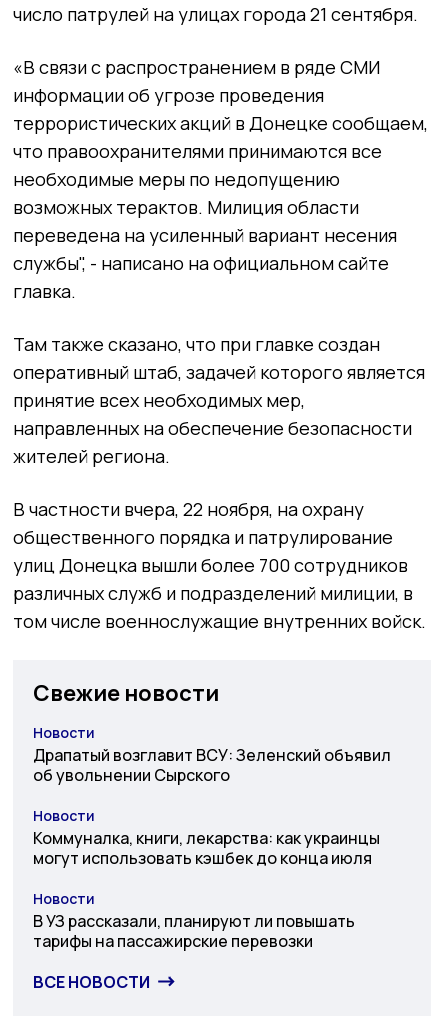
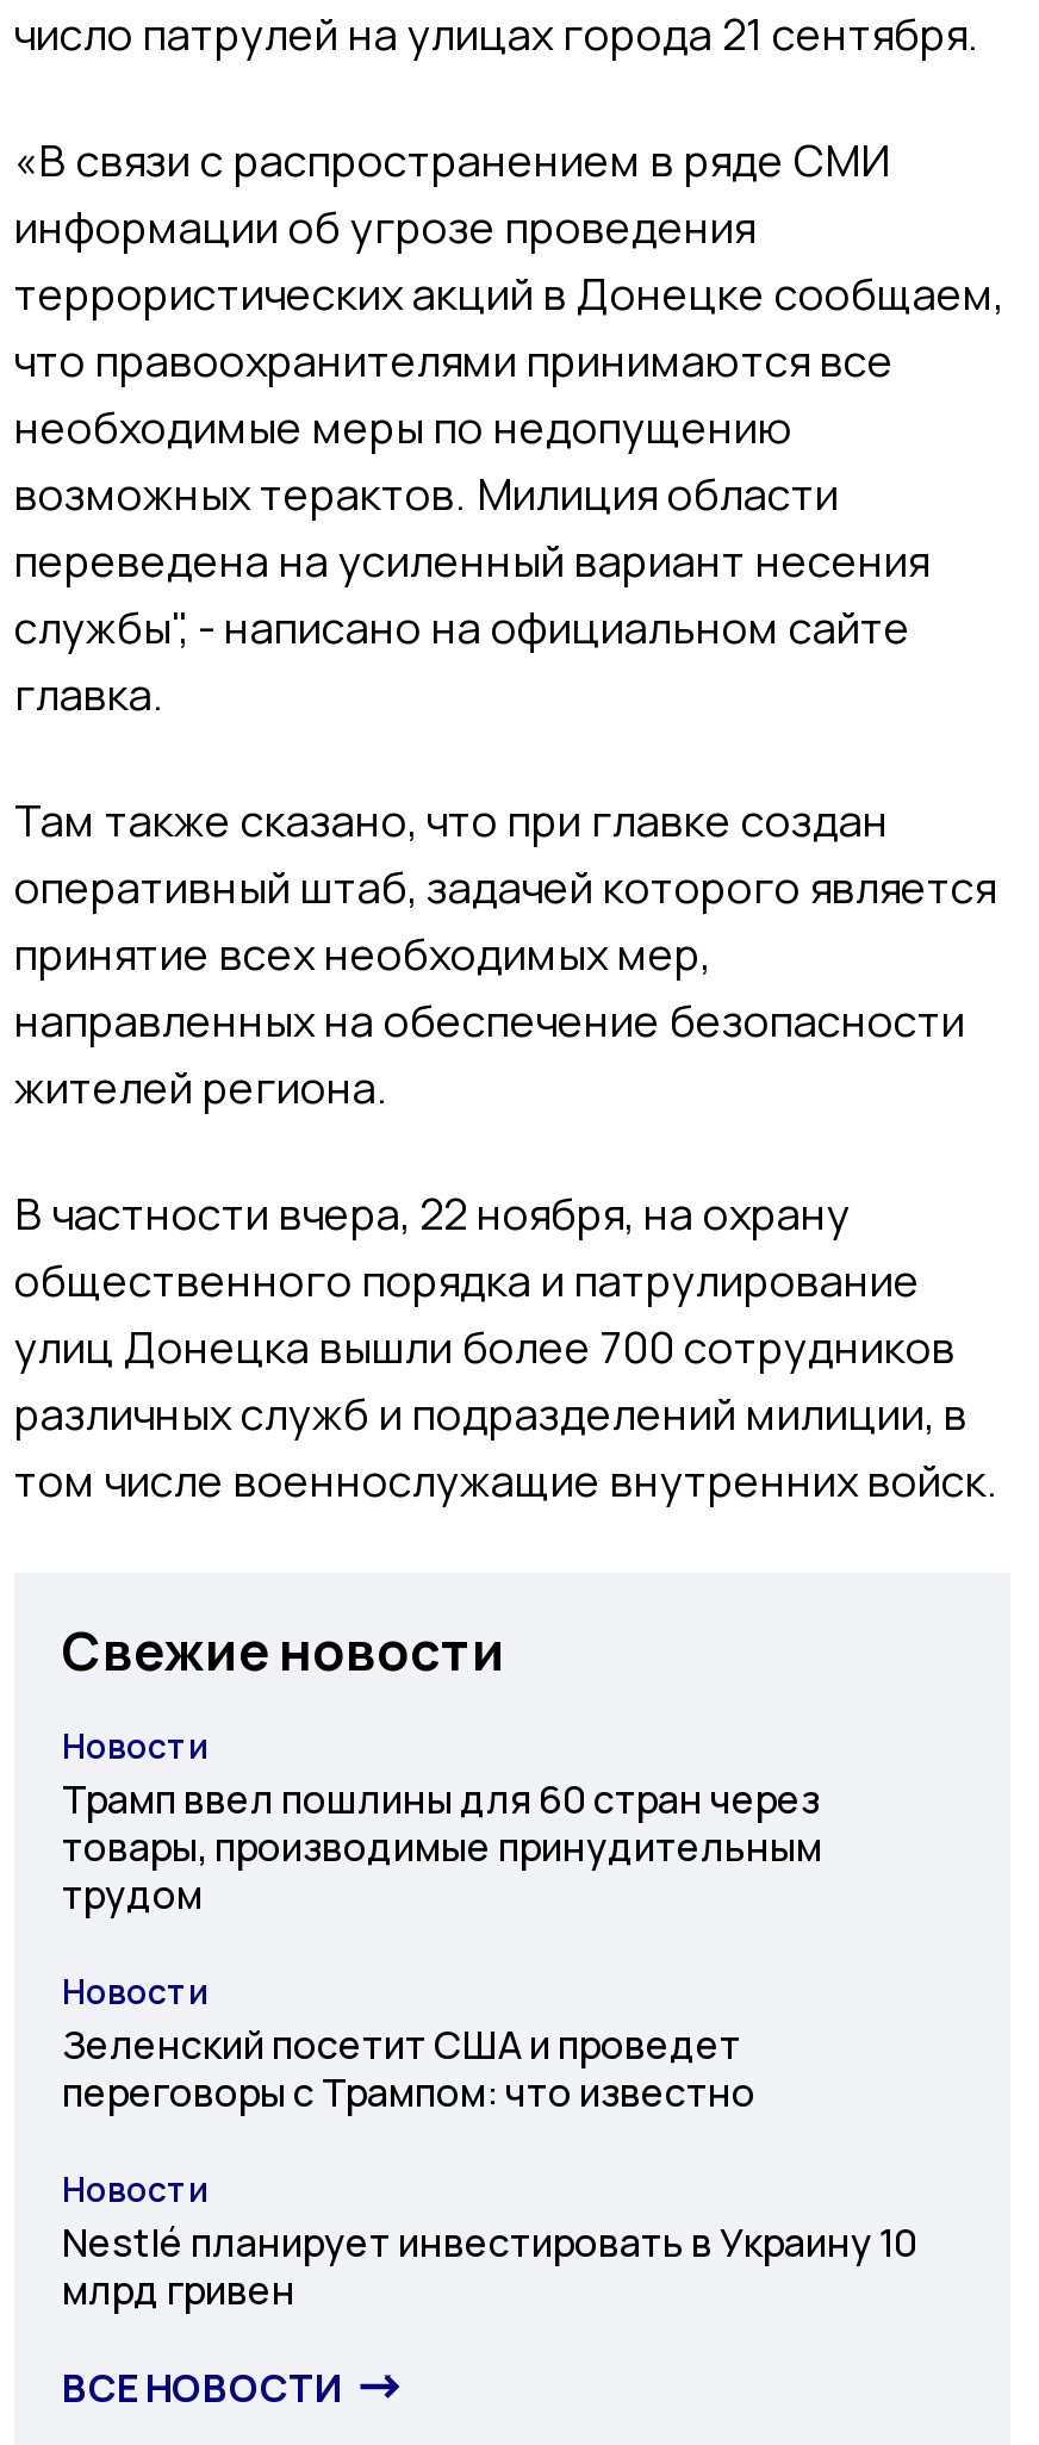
[33,744,391,786] Драпатый возглавит ВСУ: Зеленский объявил | об увольнении Сырского -> [62,1773,822,1921] Трамп ввел пошлины для 60 стран через | товары, производимые принудительным | трудом
[33,827,380,869] Коммуналка, книги, лекарства: как украинцы | могут использовать кэшбек до конца июля -> [62,2018,755,2119] Зеленский посетит США и проведет | переговоры с Трампом: что известно
[33,910,355,952] В УЗ рассказали, планируют ли повышать | тарифы на пассажирские перевозки -> [62,2216,917,2316] Nestlé планирует инвестировать в Украину 10 | млрд гривен

